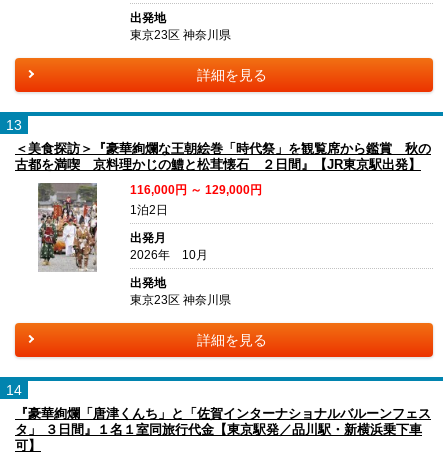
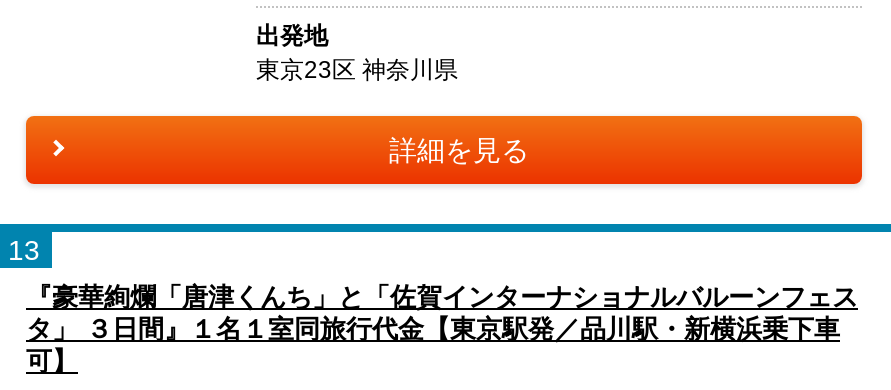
[6,141,431,398] [image] | ＜美食探訪＞『豪華絢爛な王朝絵巻「時代祭」を観覧席から鑑賞 秋の | 古都を満喫 京料理かじの鱧と松茸懐石 ２日間』【JR東京駅出発】 | 116,000円 ～ 129,000円 | 1泊2日 | 出発月 | 2026年 10月 | 出発地 | 東京23区 神奈川県 | 詳細を見る | 14 -> none

